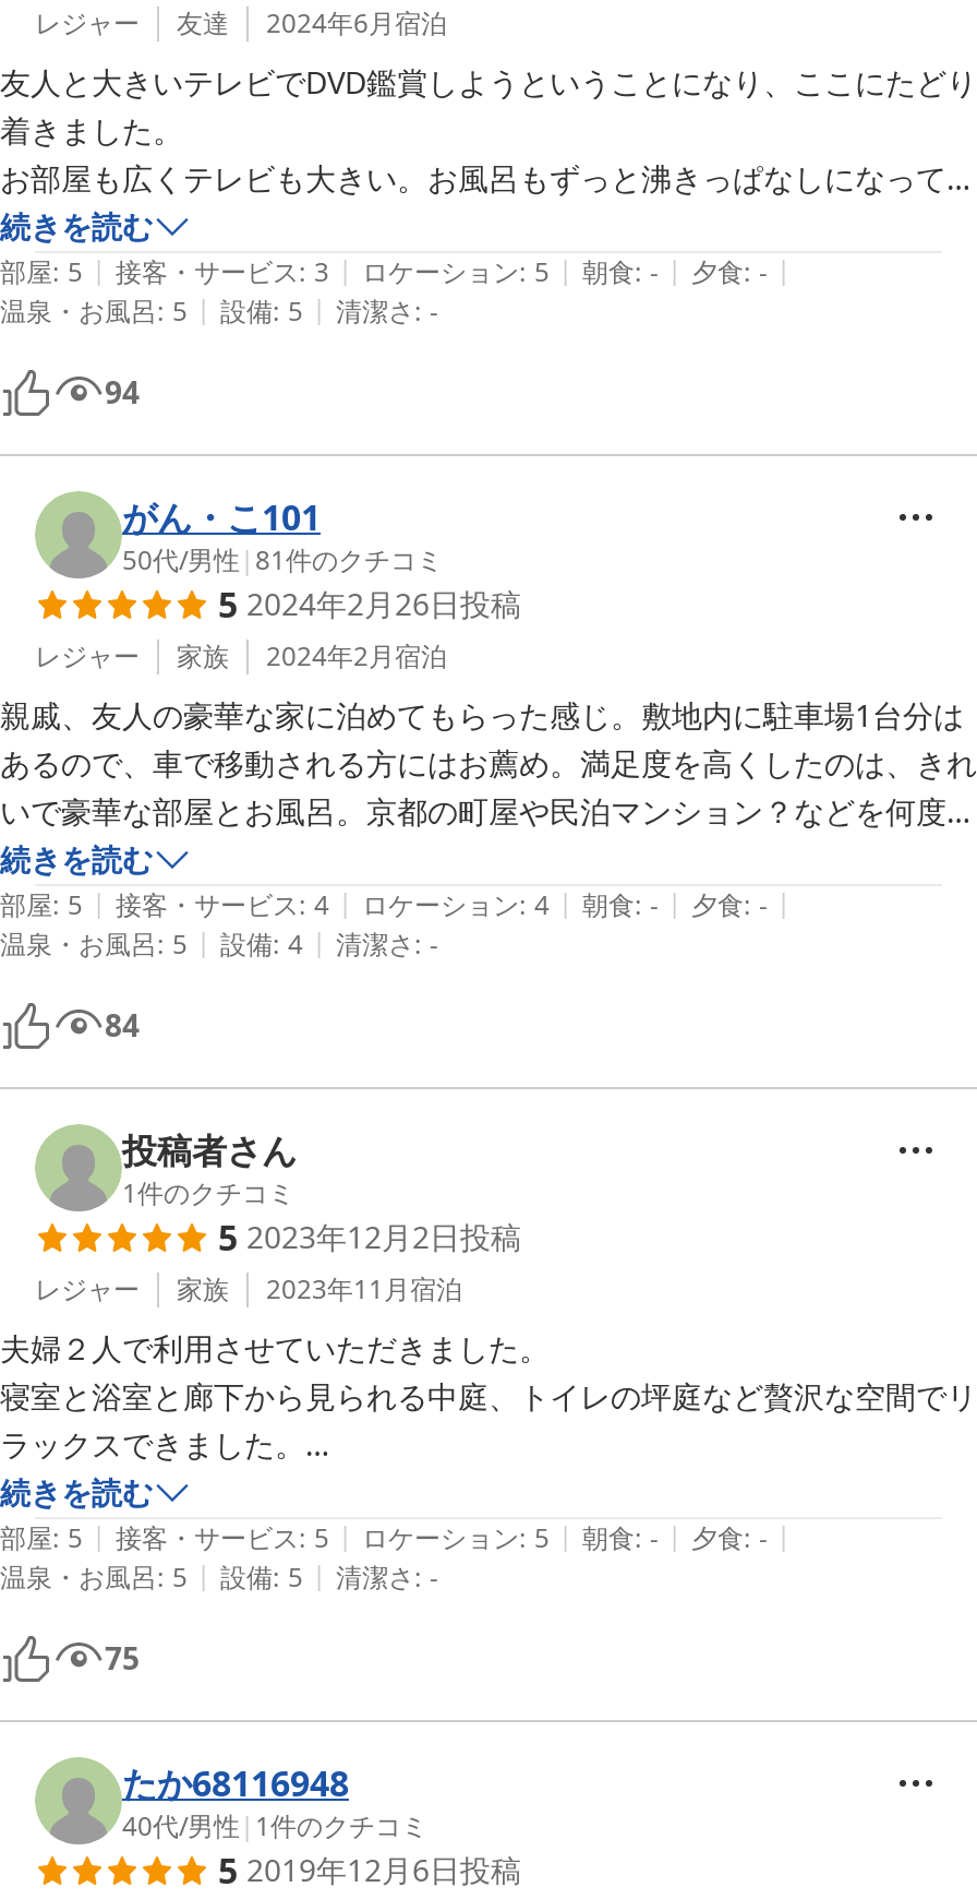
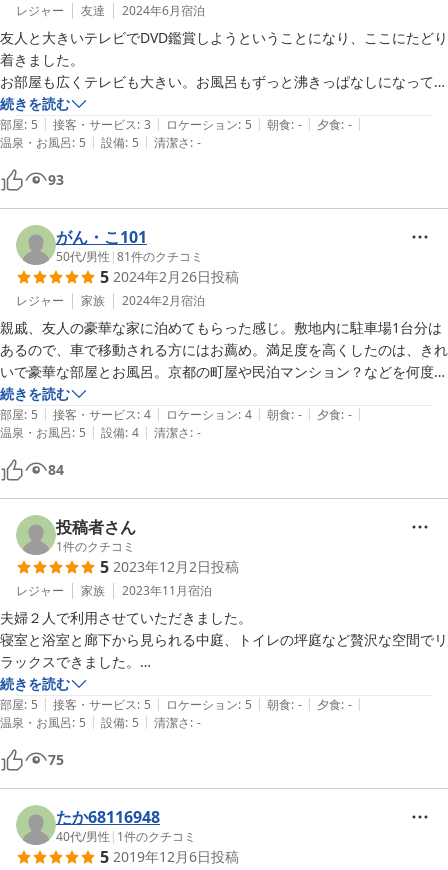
[105,371,140,413] 94 -> [48,170,64,189] 93

